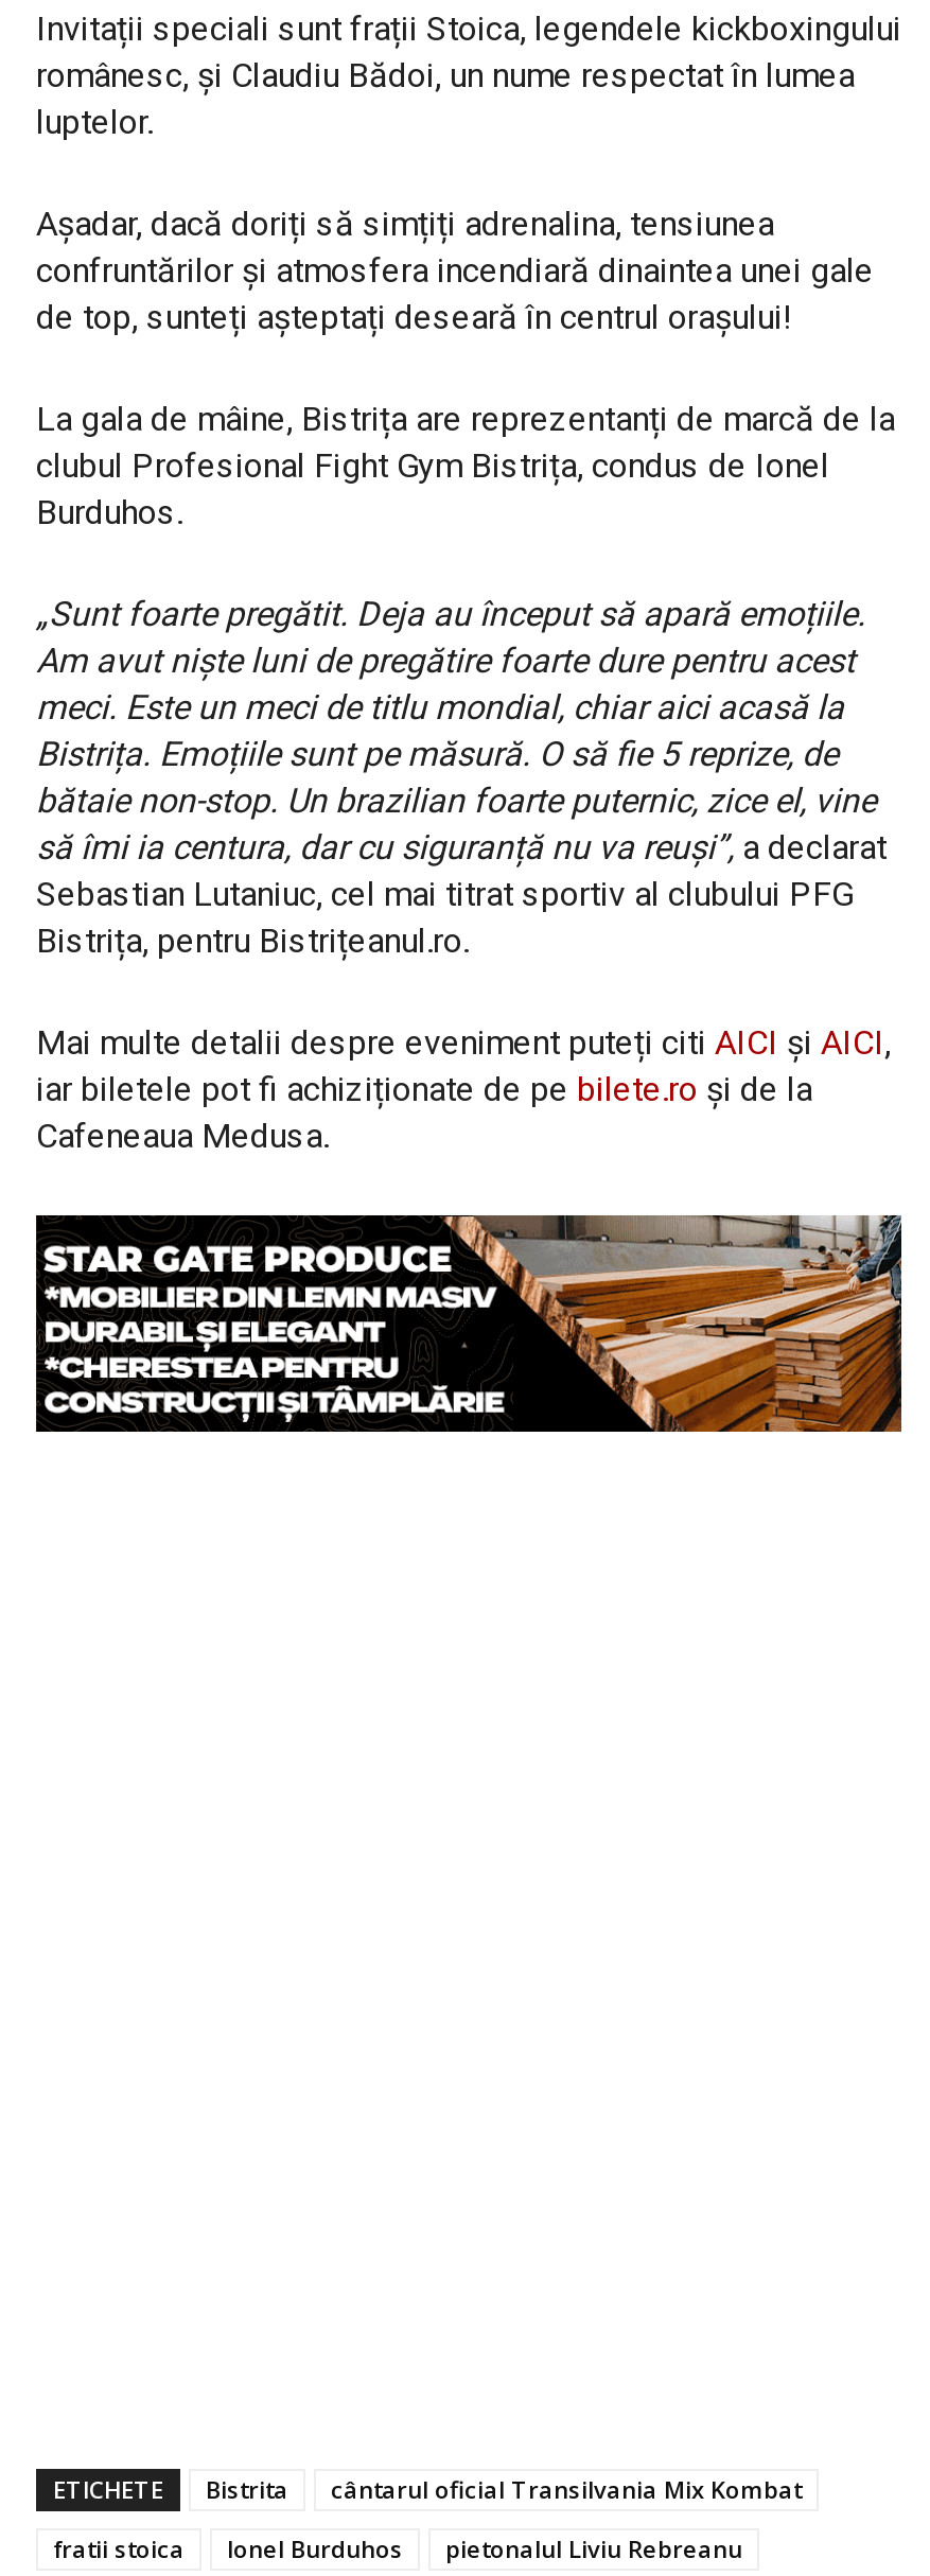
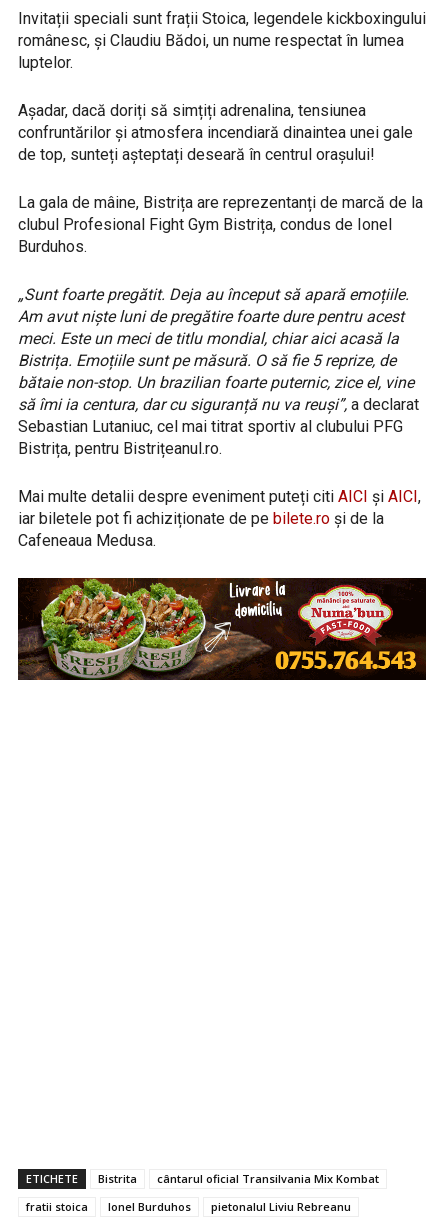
[36,1213,903,1434] [image] -> [18,577,427,681] [image]

